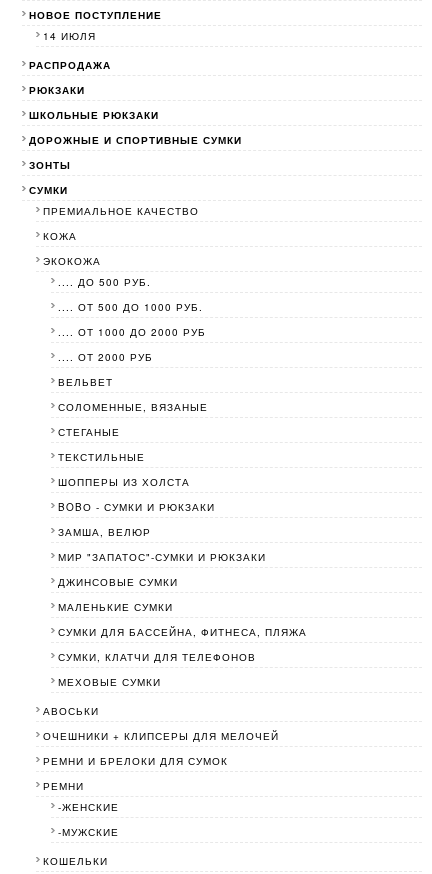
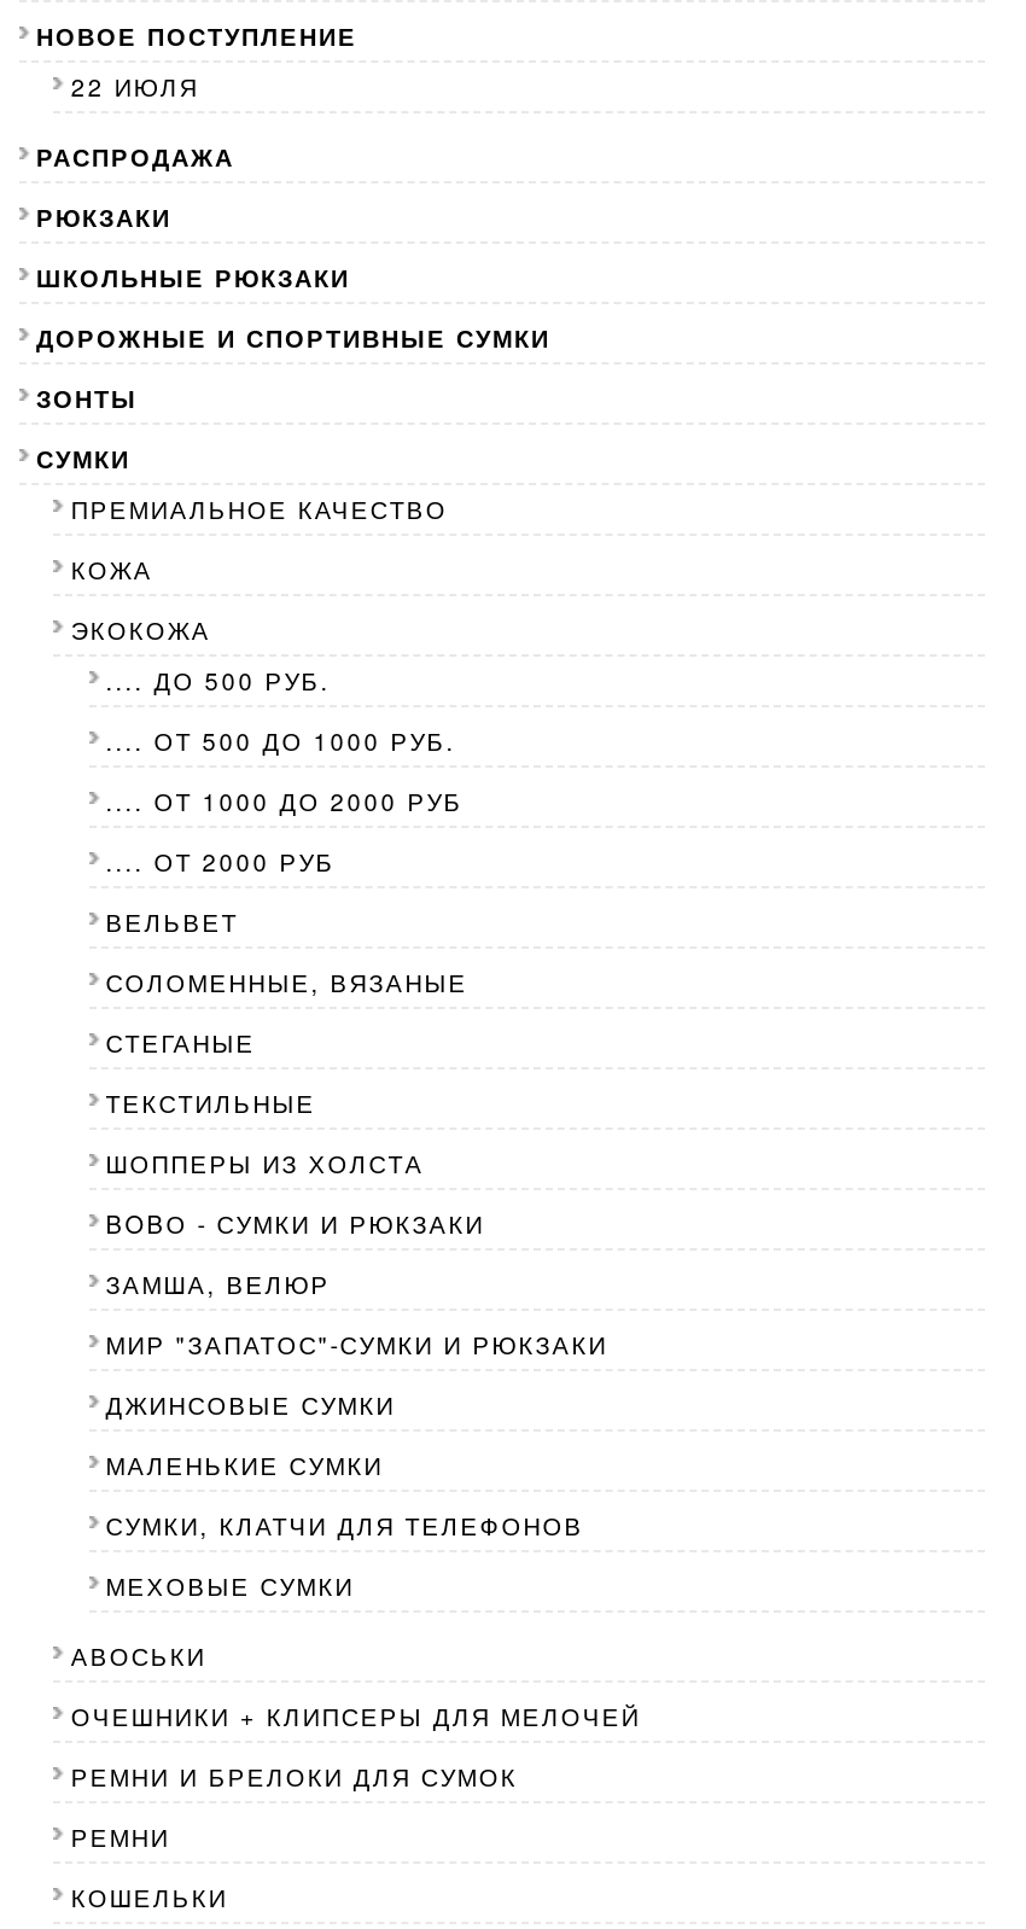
[43,29,96,43] 14 ИЮЛЯ -> [71,71,199,105] 22 ИЮЛЯ
[58,625,307,639] СУМКИ ДЛЯ БАССЕЙНА, ФИТНЕСА, ПЛЯЖА -> none
[58,800,119,839] -ЖЕНСКИЕ | -МУЖСКИЕ -> none

